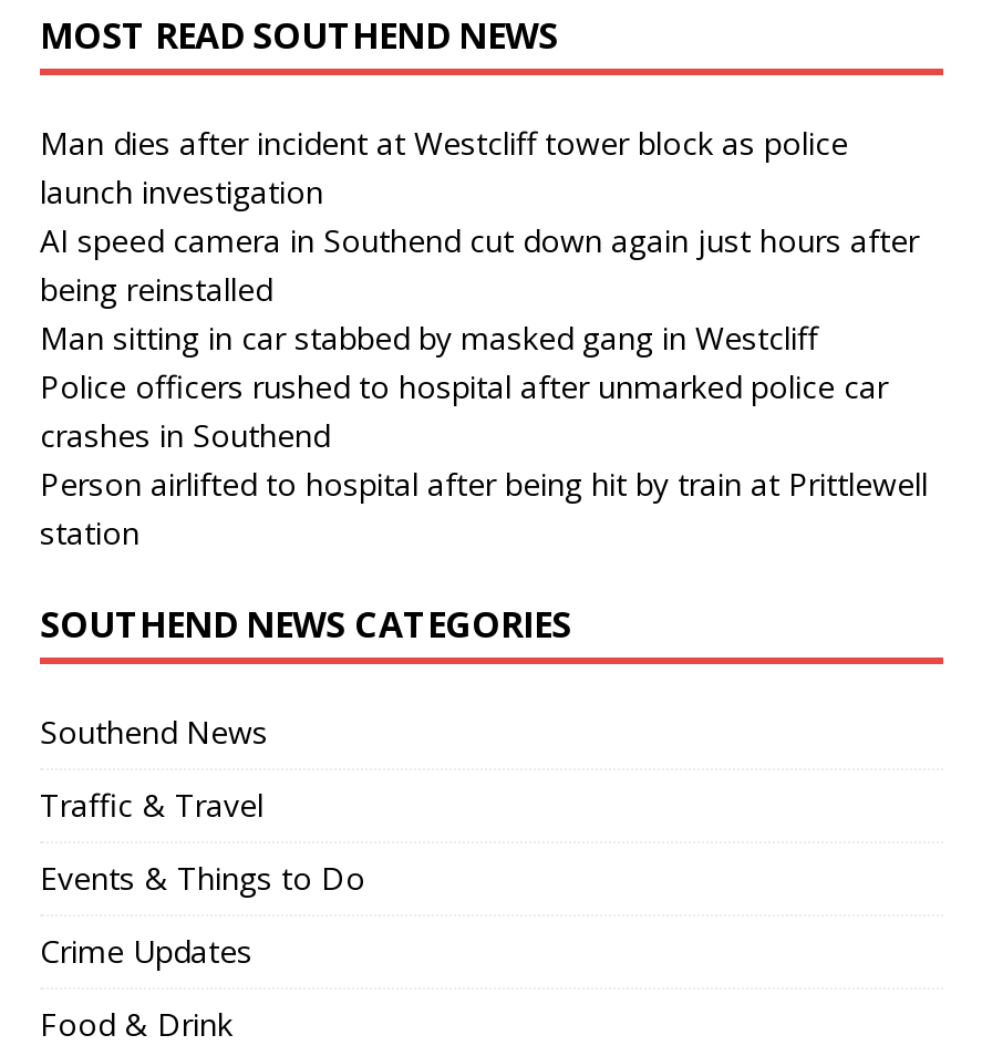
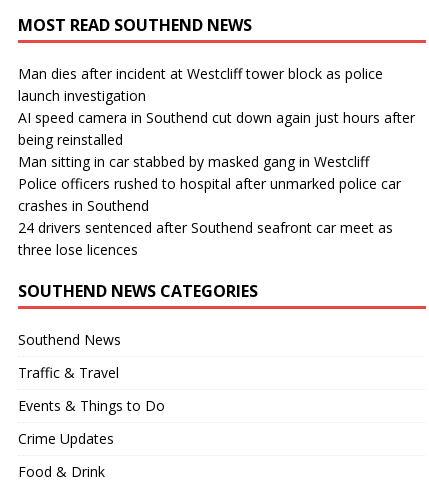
[40,463,928,554] Person airlifted to hospital after being hit by train at Prittlewell | station -> [18,218,393,259] 24 drivers sentenced after Southend seafront car meet as | three lose licences

